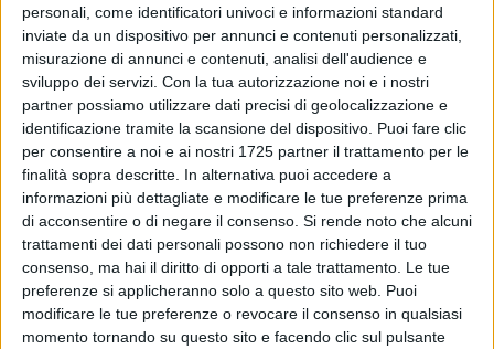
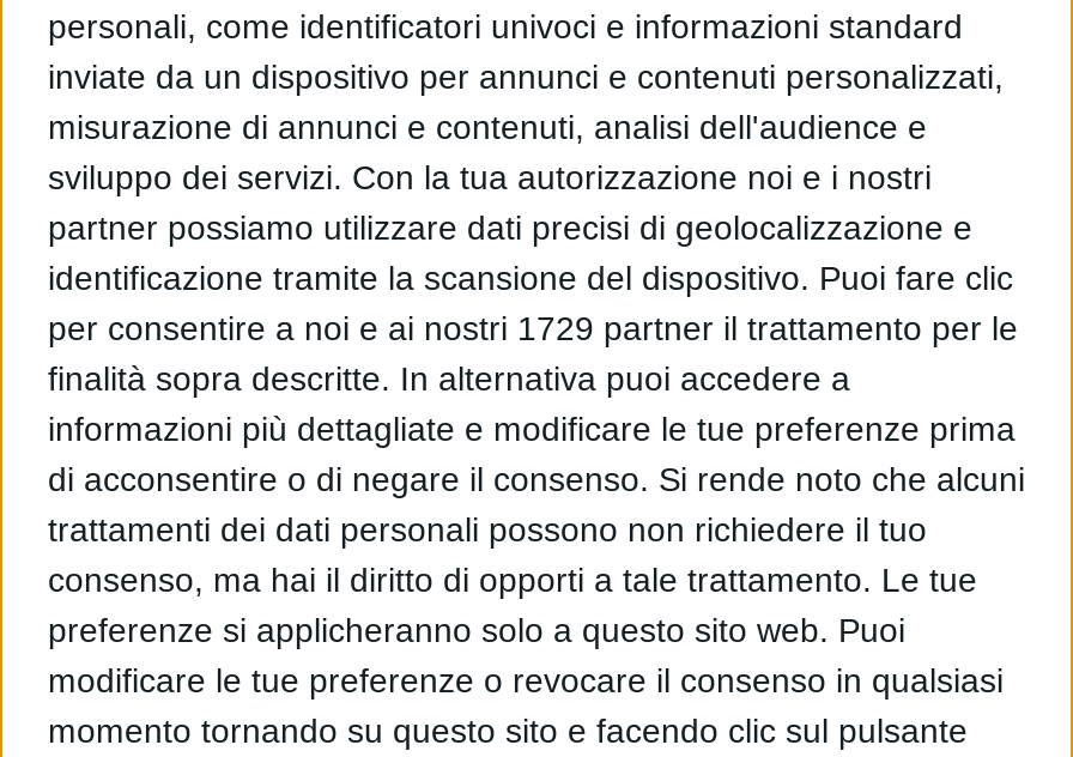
[22,143,469,160] per consentire a noi e ai nostri 1725 partner il trattamento per le -> [48,310,1018,348] per consentire a noi e ai nostri 1729 partner il trattamento per le

